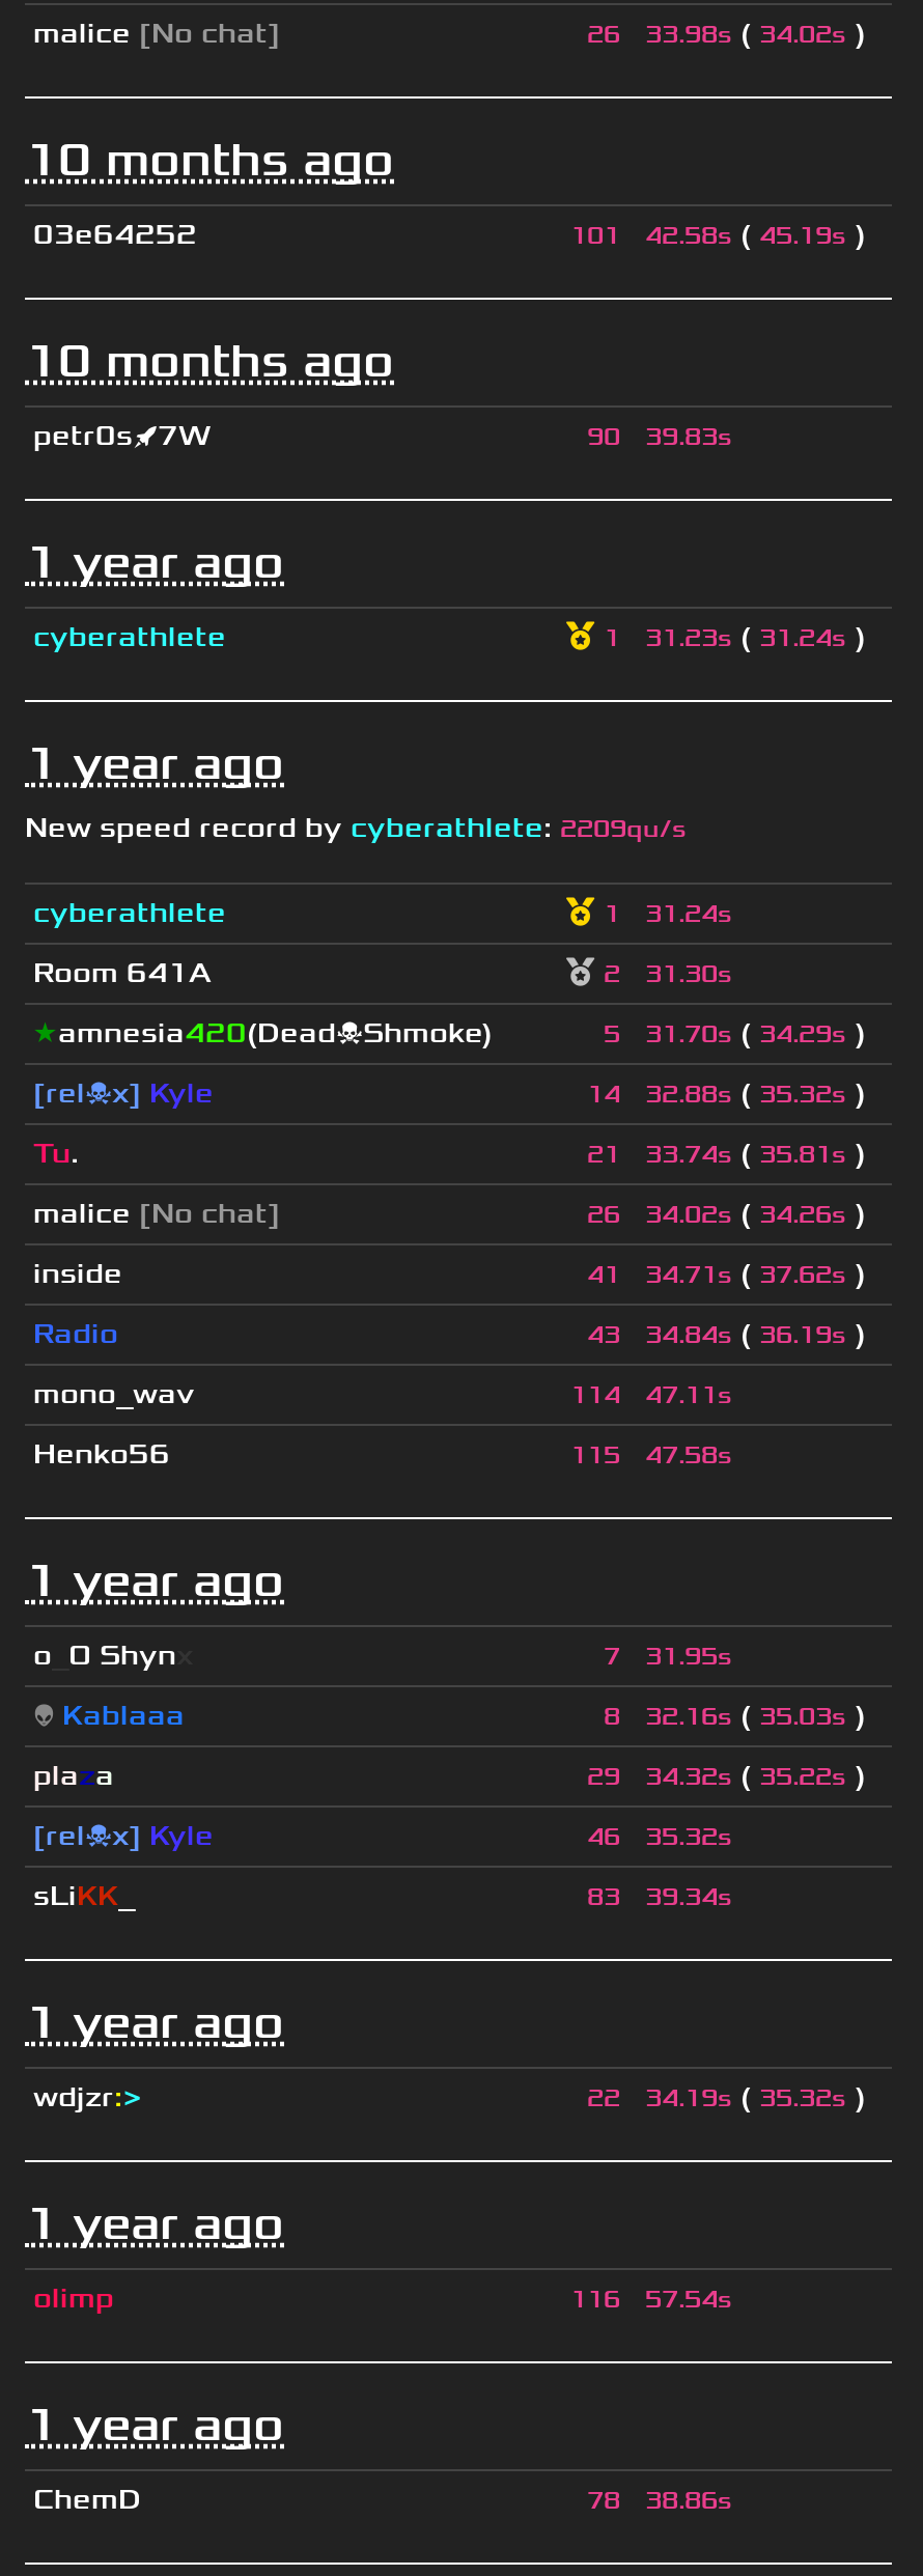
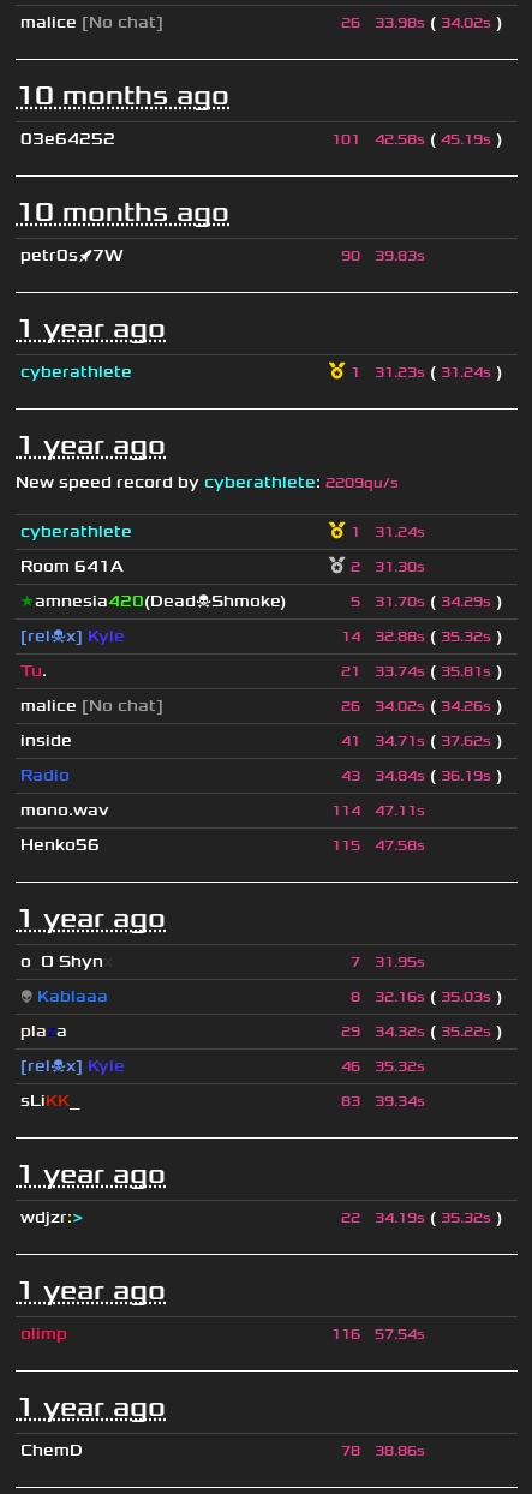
[33,1377,195,1412] mono_wav -> [20,800,109,821] mono.wav

